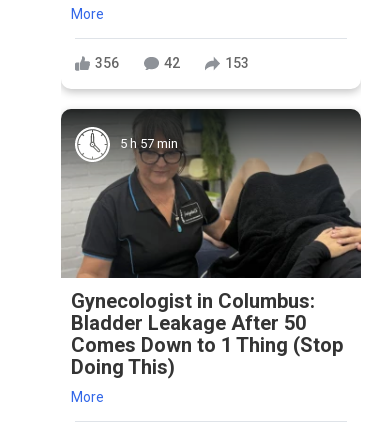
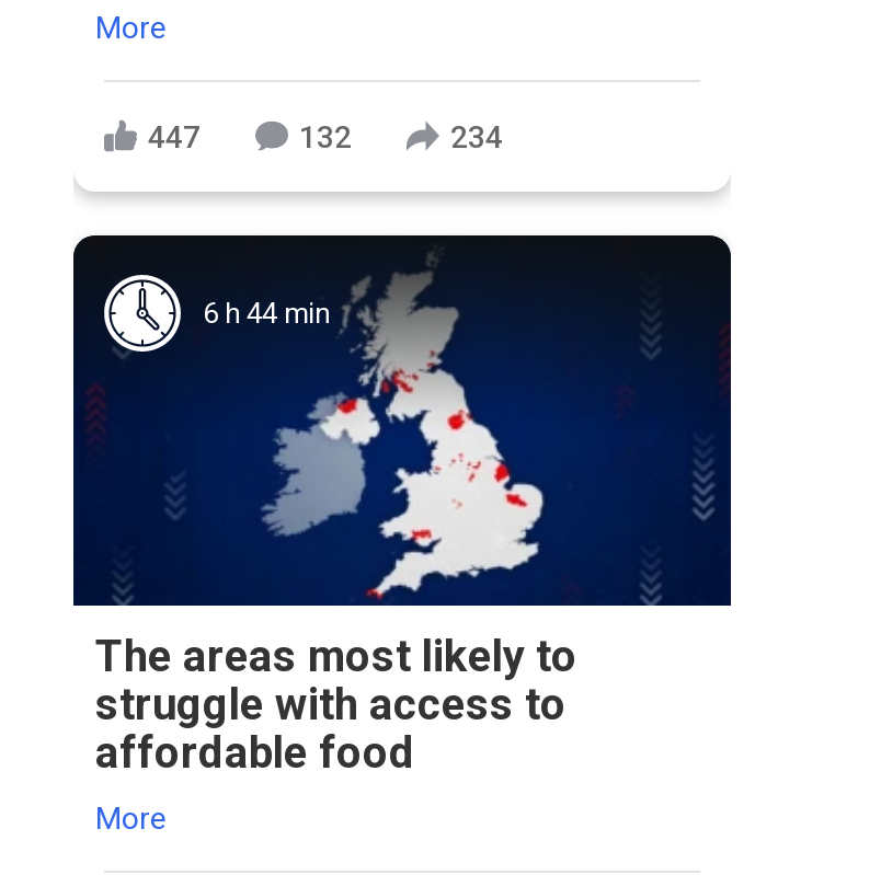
[95,55,249,71] 356 | 42 | 153 -> [148,119,503,154] 447 | 132 | 234
[60,109,362,279] [image] | 5 h 57 min -> [71,234,731,609] [image] | 6 h 44 min
[71,288,343,378] Gynecologist in Columbus: | Bladder Leakage After 50 | Comes Down to 1 Thing (Stop | Doing This) -> [95,630,577,779] The areas most likely to | struggle with access to | affordable food

